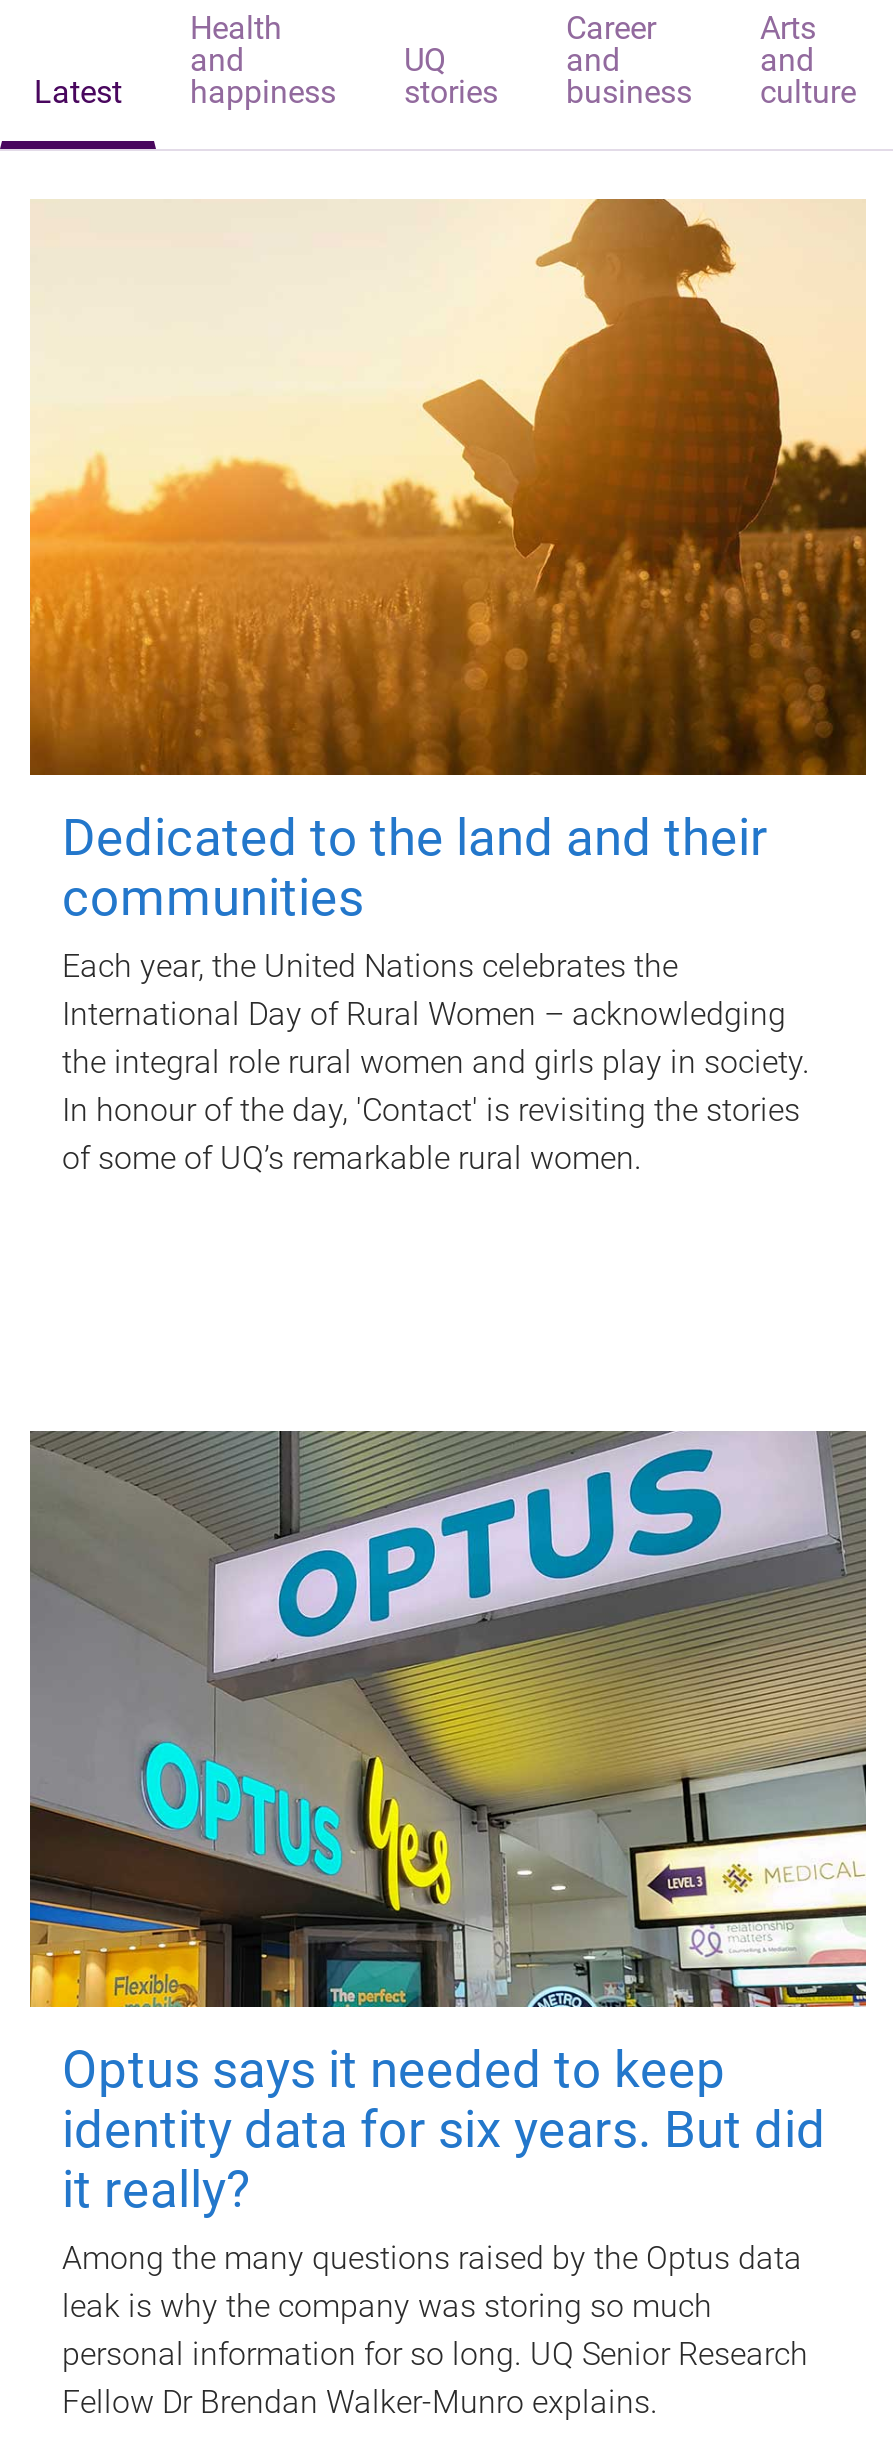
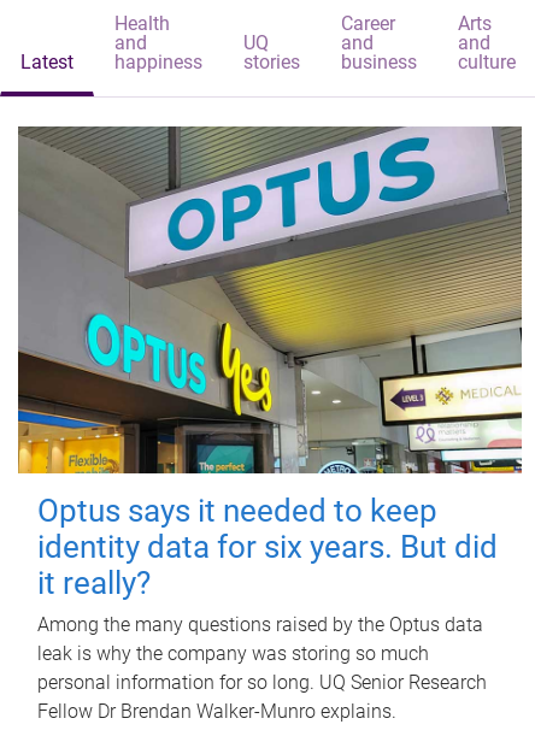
[28,199,868,1177] [image] | Dedicated to the land and their | communities | Each year, the United Nations celebrates the | International Day of Rural Women – acknowledging | the integral role rural women and girls play in society. | In honour of the day, 'Contact' is revisiting the stories | of some of UQ’s remarkable rural women. -> none

